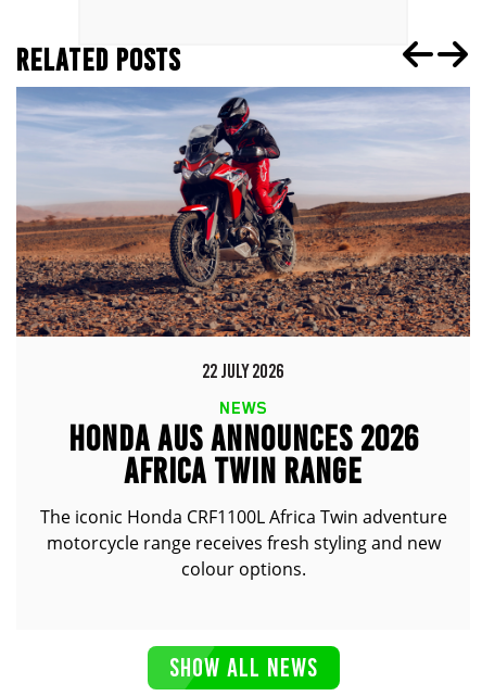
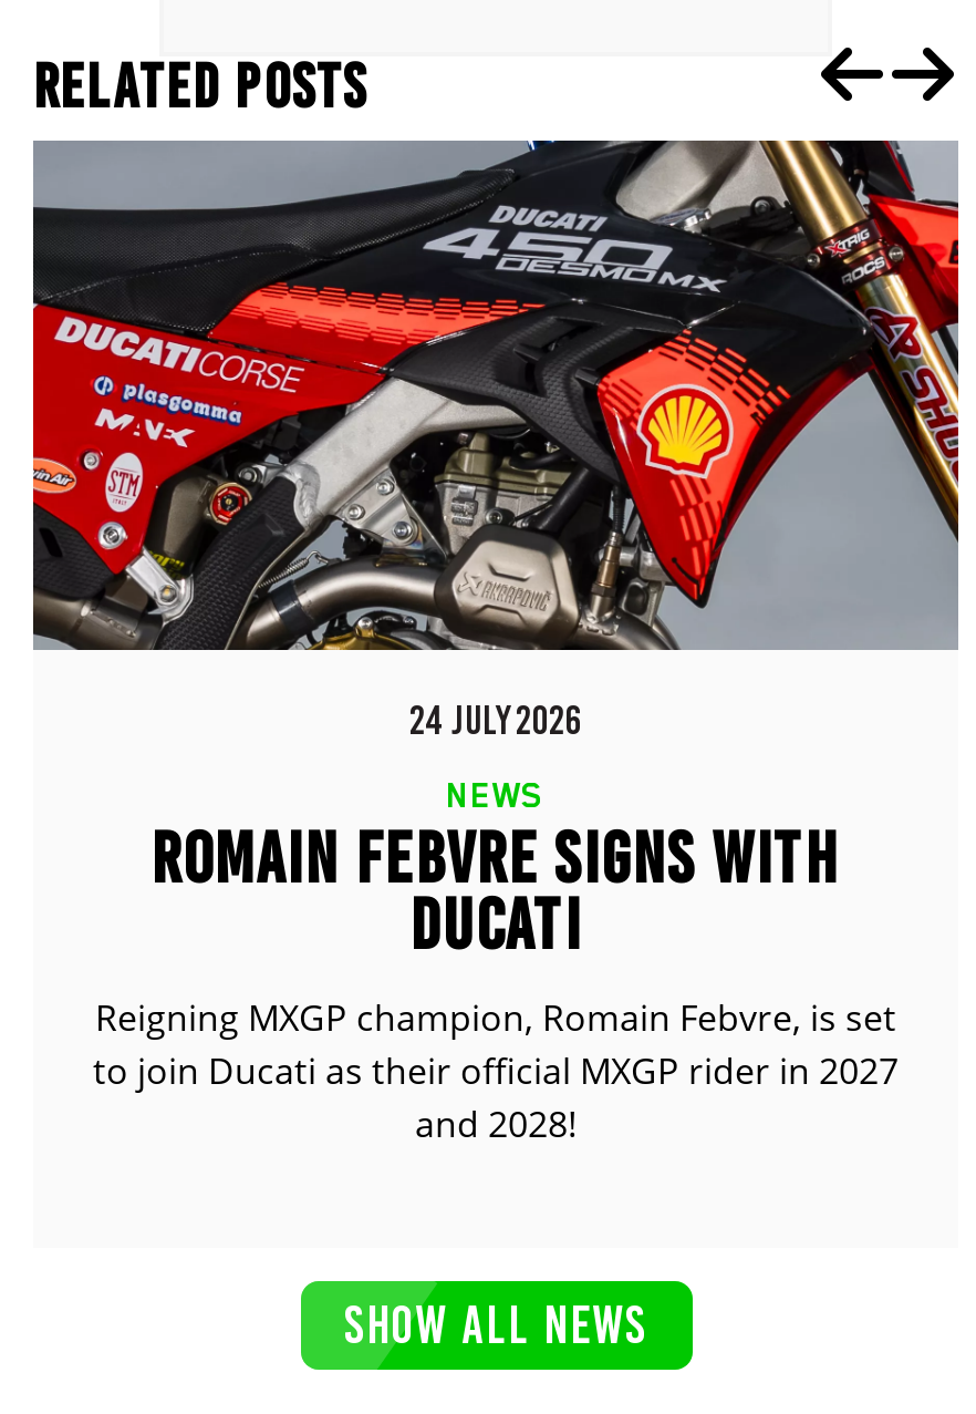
[15,87,471,383] [image] | 22 JULY 2026 -> [31,138,961,745] [image] | 24 JULY 2026
[40,418,447,581] HONDA AUS ANNOUNCES 2026 | AFRICA TWIN RANGE | The iconic Honda CRF1100L Africa Twin adventure | motorcycle range receives fresh styling and new | colour options. -> [93,816,899,1148] ROMAIN FEBVRE SIGNS WITH | DUCATI | Reigning MXGP champion, Romain Febvre, is set | to join Ducati as their official MXGP rider in 2027 | and 2028!

